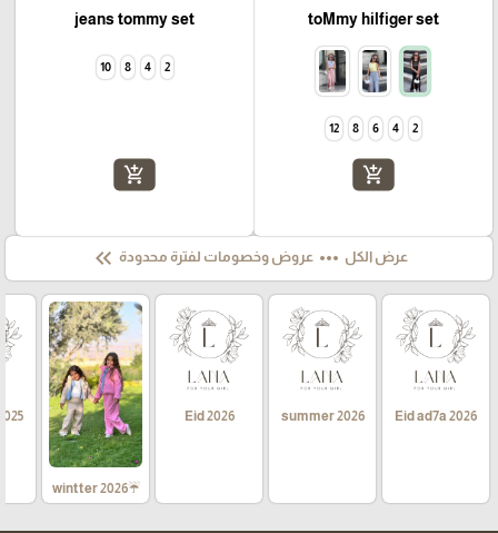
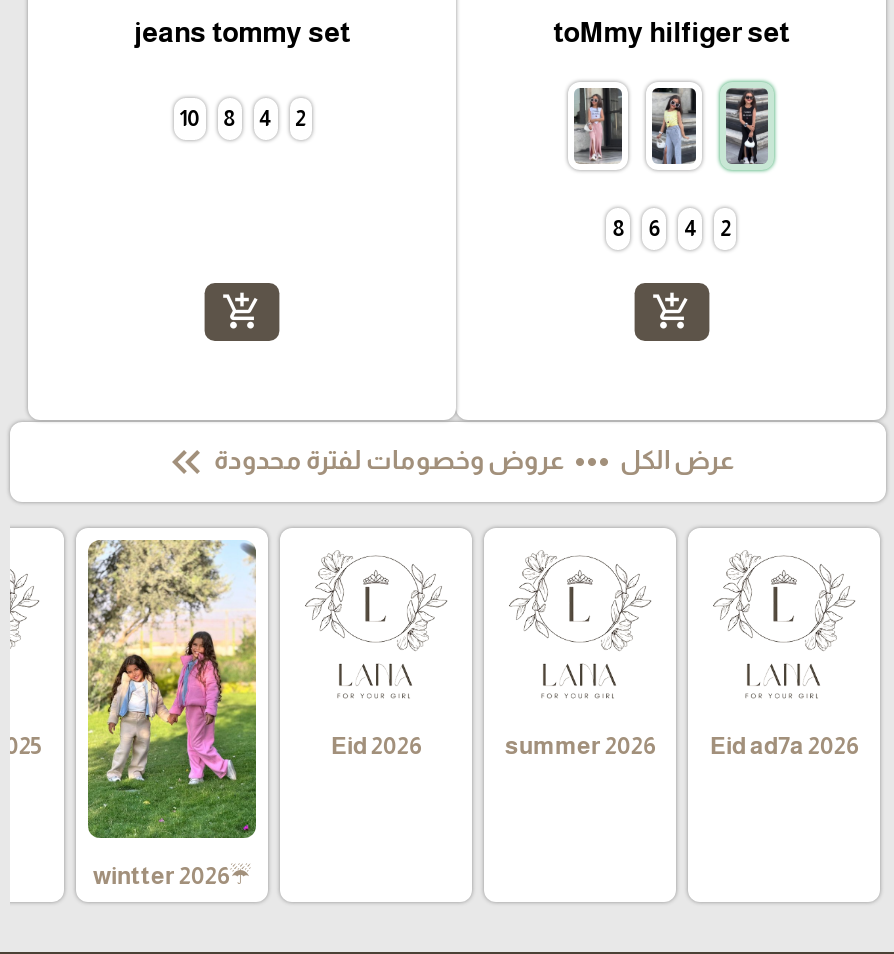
[329,121,339,134] 12 -> none

